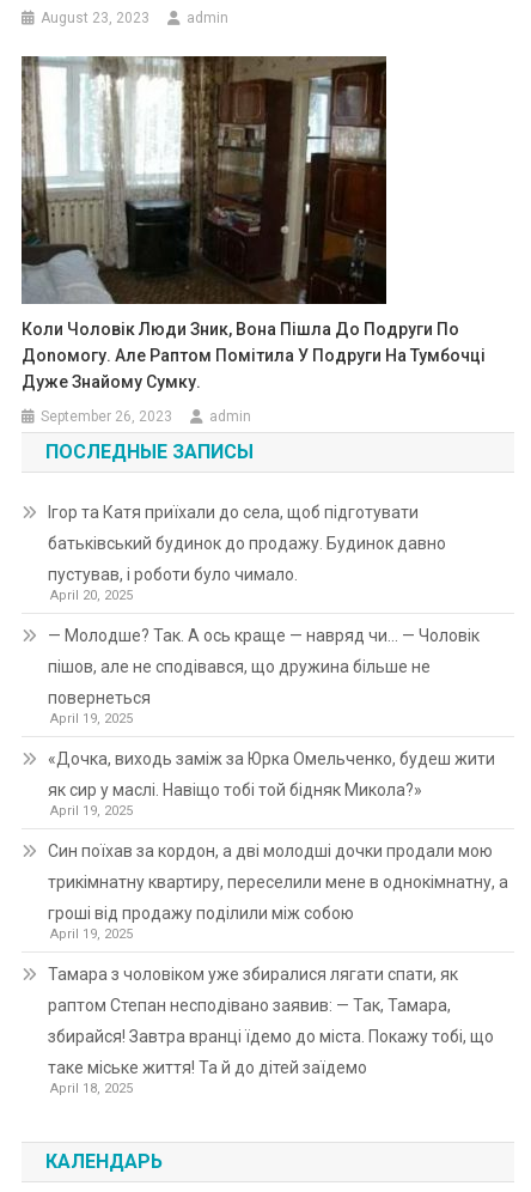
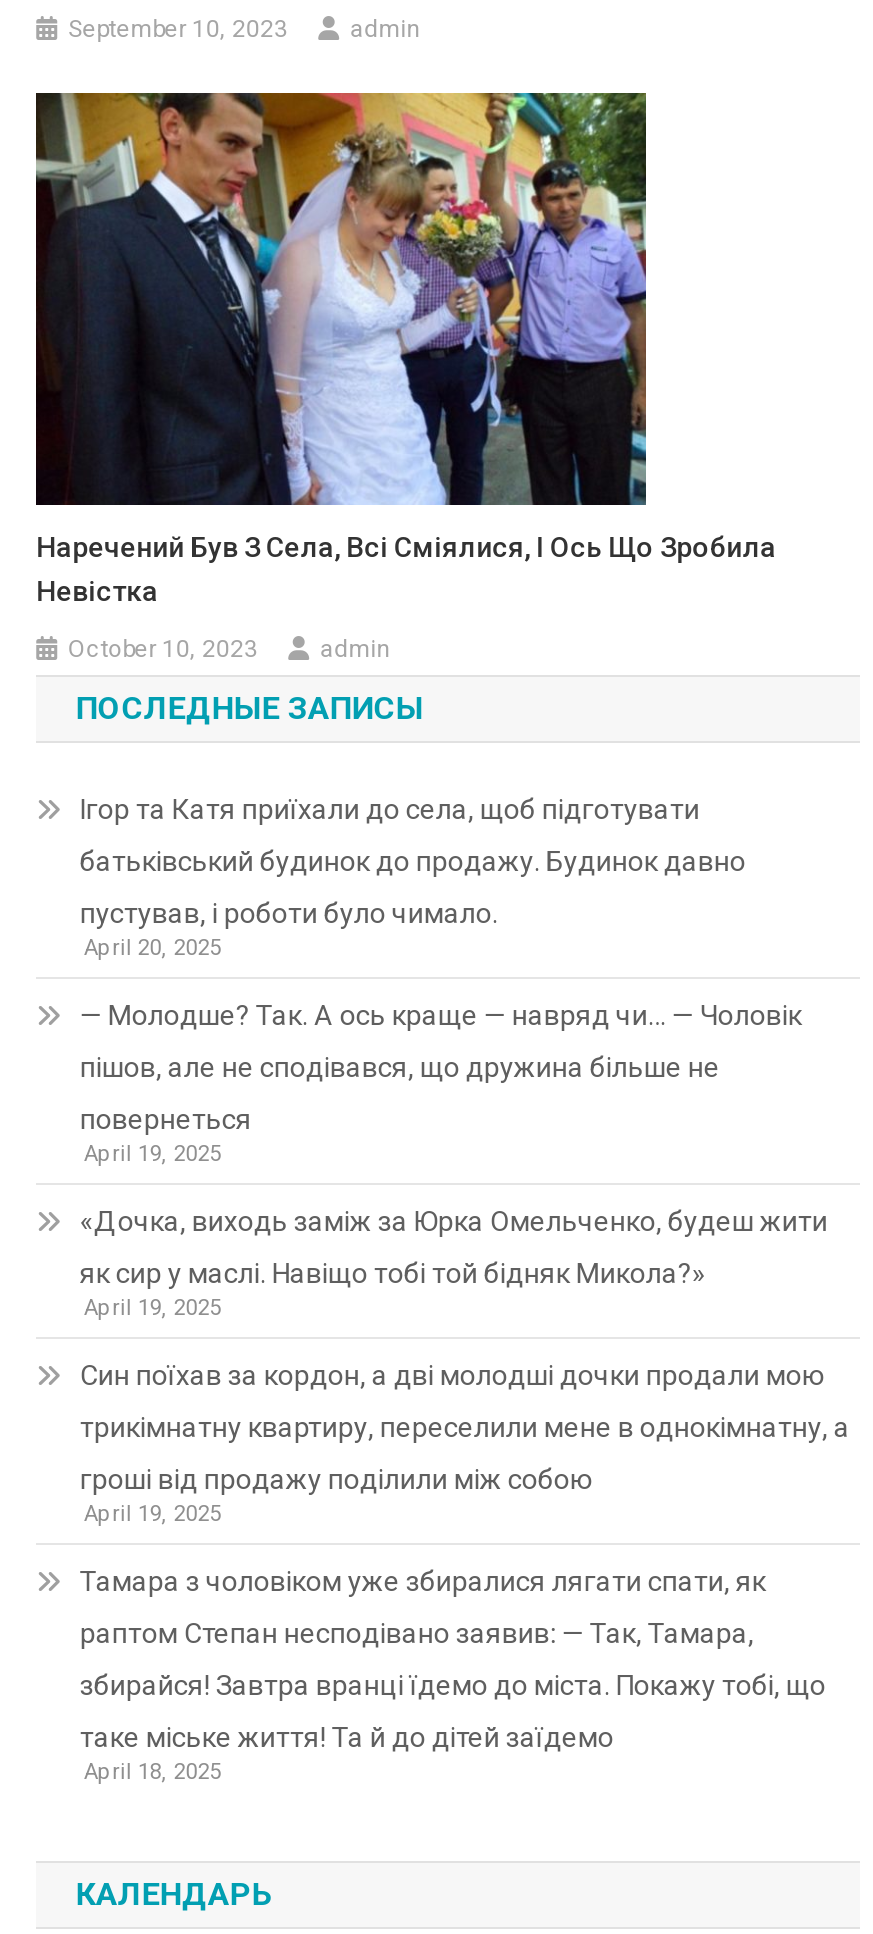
[41,9,150,26] August 23, 2023 -> [68,14,288,42] September 10, 2023
[20,55,486,391] [image] | Коли Чоловік Люди Зник, Вона Пішла До Подруги По | Доnомогу. Але Раптом Помітила У Подруги На Тумбочці | Дуже Знайому Сумку. -> [36,90,776,606] [image] | Наречений Був З Села, Всі Сміялися, І Ось Що Зробила | Невістка
[41,408,172,425] September 26, 2023 -> [68,634,258,662] October 10, 2023

